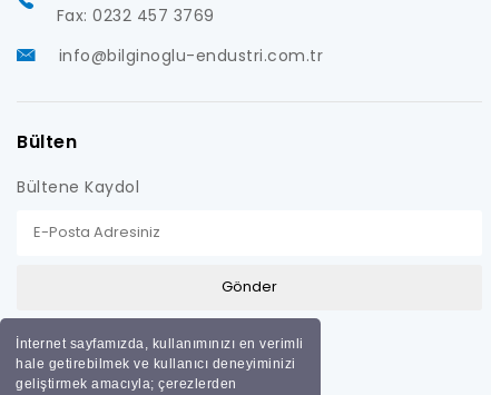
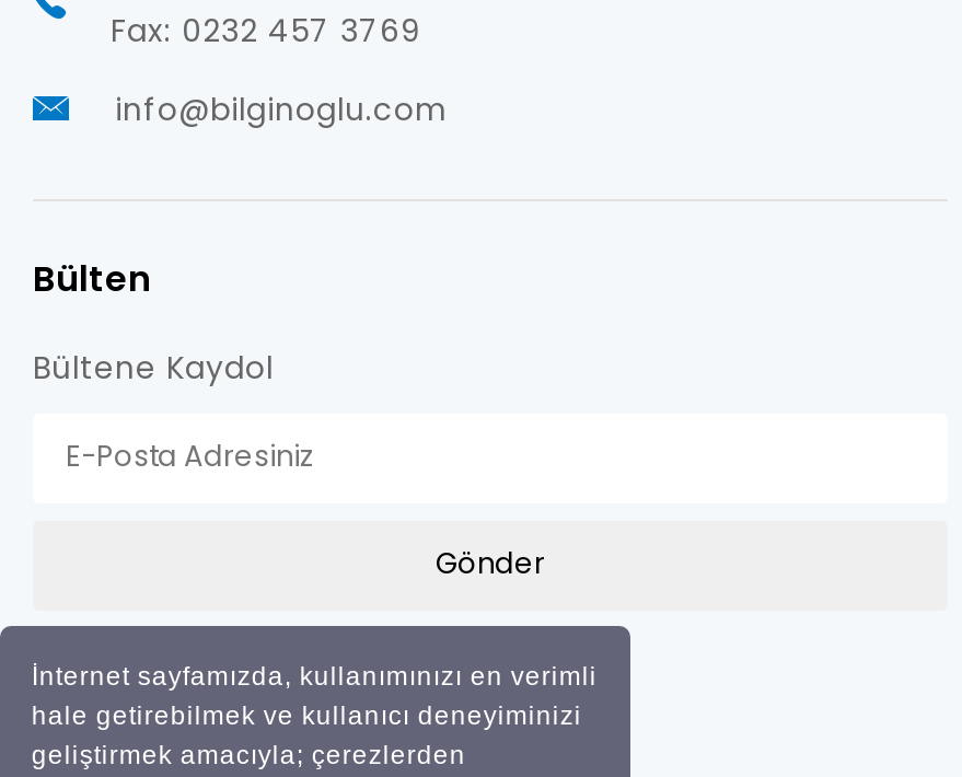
[58,44,323,67] info@bilginoglu-endustri.com.tr -> [115,87,449,131] info@bilginoglu.com

